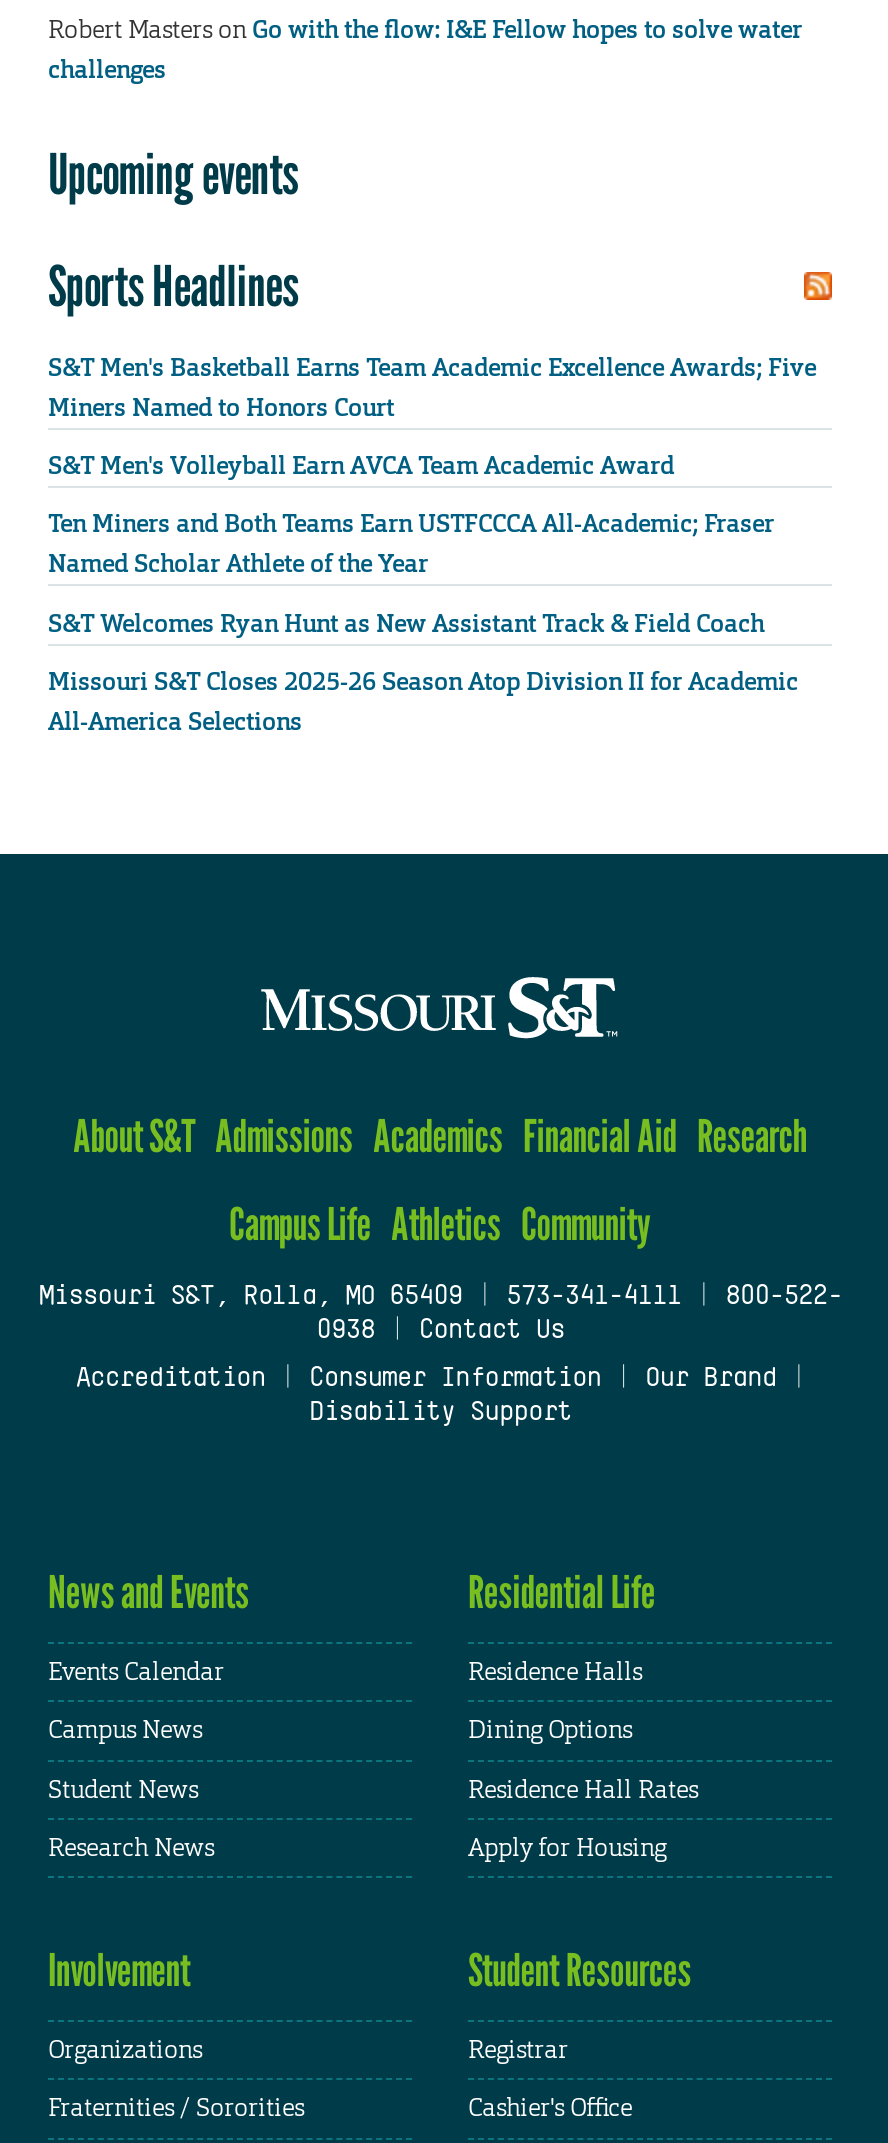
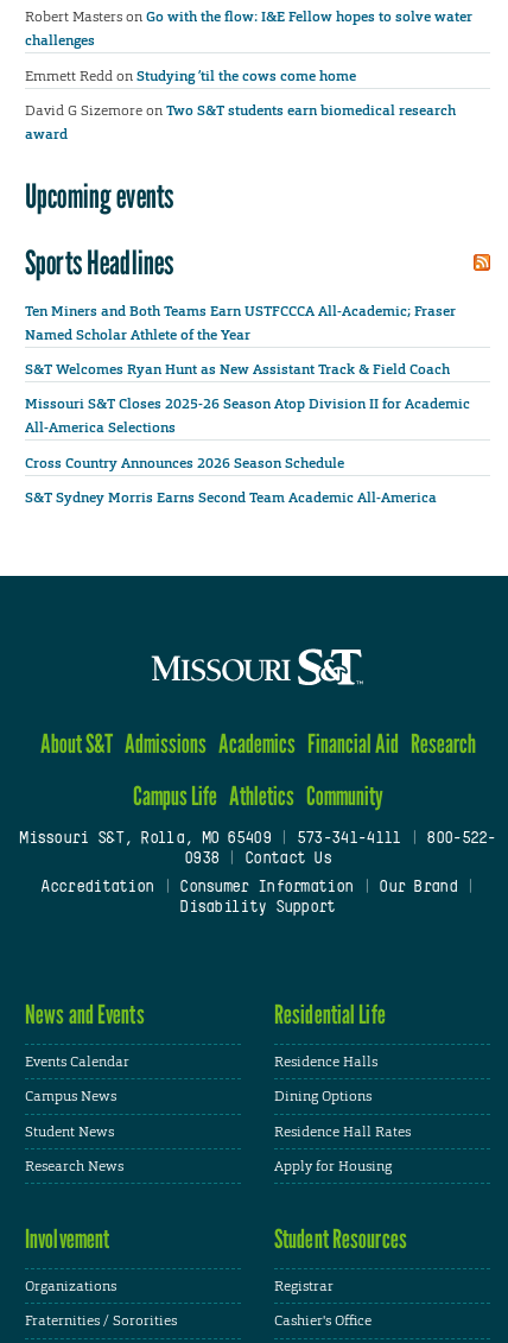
none -> [25,66,456,143] Emmett Redd on Studying ’til the cows come home | David G Sizemore on Two S&T students earn biomedical research | award
moved [48,139,298,319] -> [25,175,174,282]: Upcoming events | Sports Headlines
[48,352,816,482] S&T Men's Basketball Earns Team Academic Excellence Awards; Five | Miners Named to Honors Court | S&T Men's Volleyball Earn AVCA Team Academic Award -> none
none -> [25,453,437,507] Cross Country Announces 2026 Season Schedule | S&T Sydney Morris Earns Second Team Academic All-America

